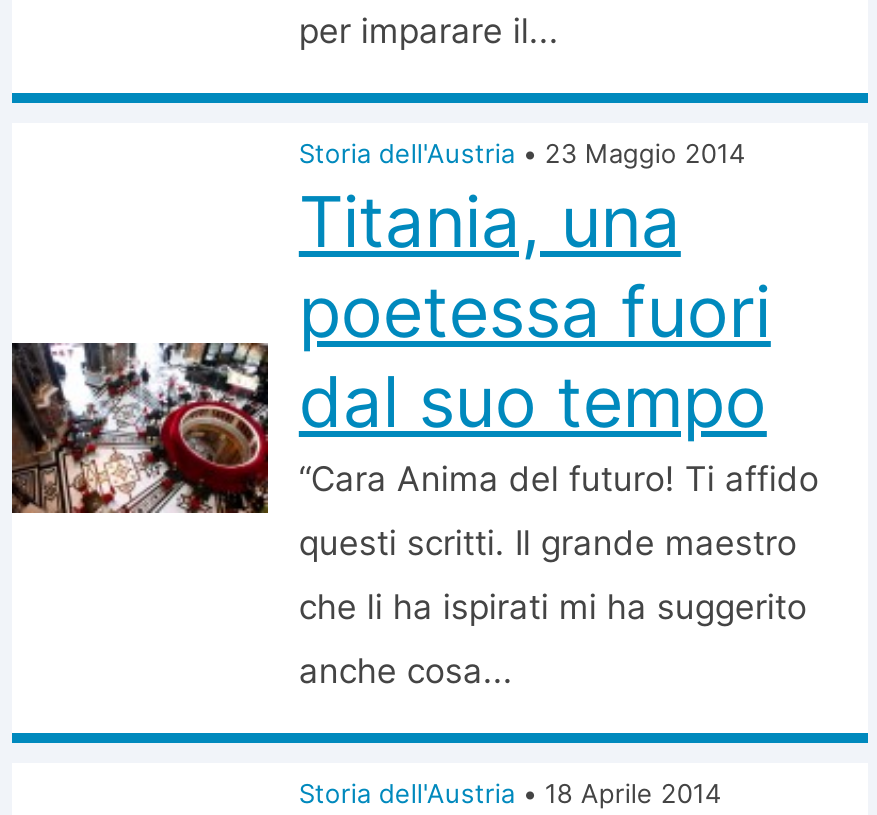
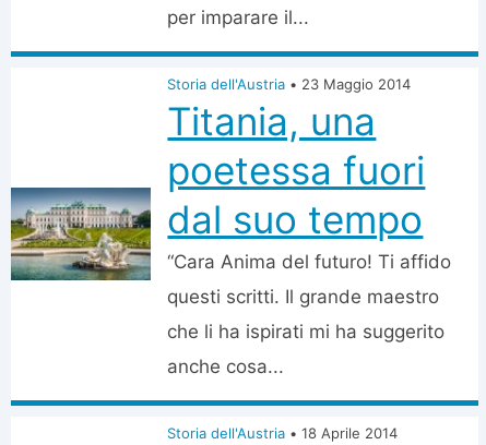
[10,341,270,515] [image] -> [10,187,152,281] [image]

